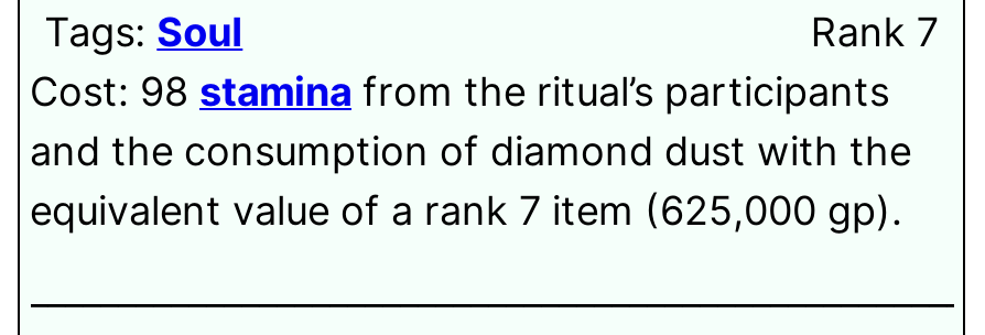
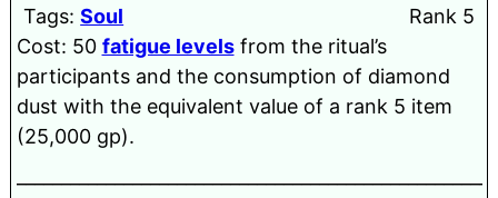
[30,9,938,234] Rank 7 | Cost: 98 stamina from the ritual’s participants | and the consumption of diamond dust with the | equivalent value of a rank 7 item (625,000 gp). -> [16,4,474,148] Rank 5 | Cost: 50 fatigue levels from the ritual’s | participants and the consumption of diamond | dust with the equivalent value of a rank 5 item | (25,000 gp).

